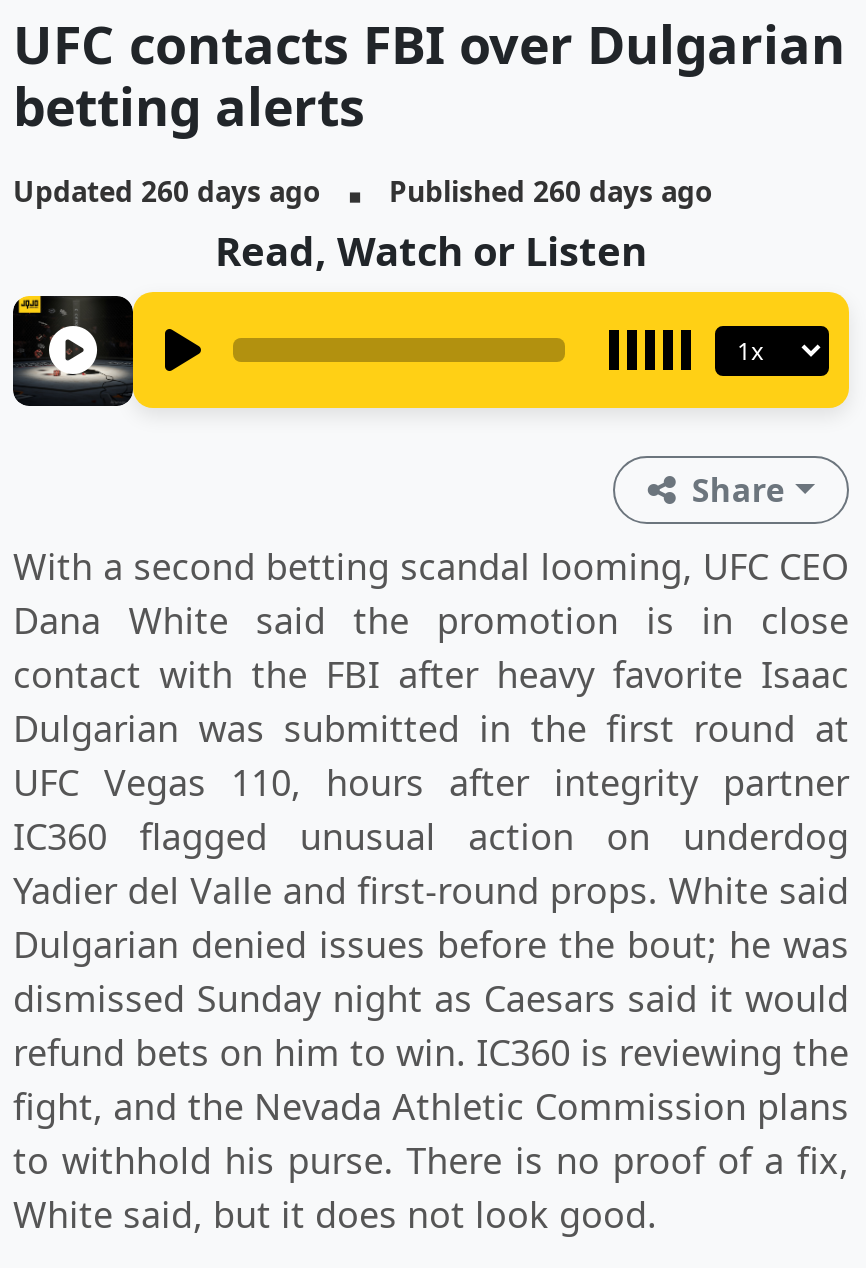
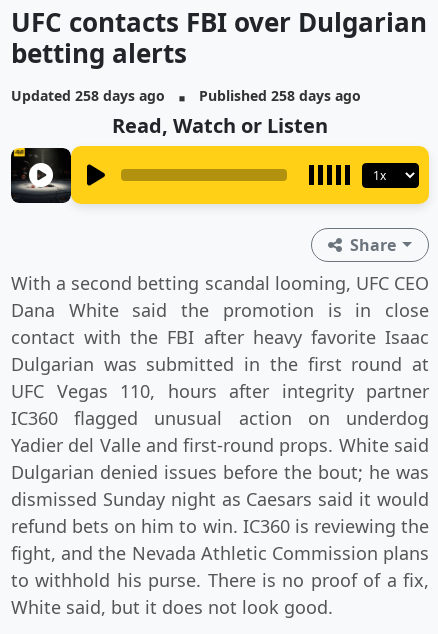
[13,172,321,210] Updated 260 days ago -> [11,86,165,105] Updated 258 days ago
[389,172,713,210] Published 260 days ago -> [199,86,361,105] Published 258 days ago

